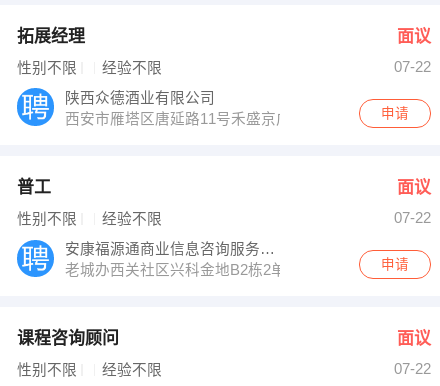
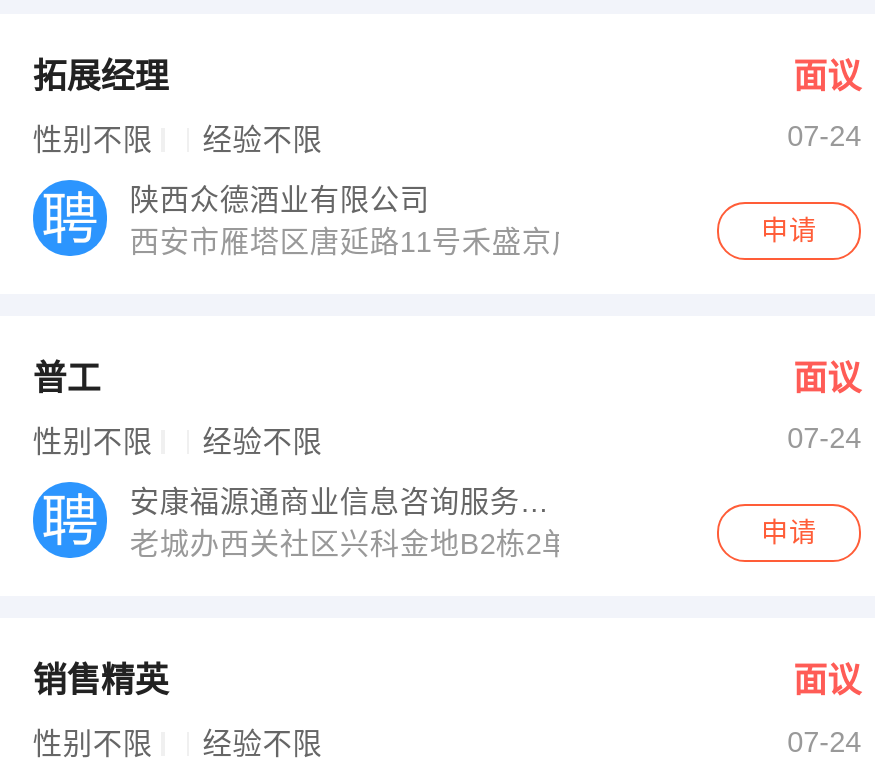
[394,58,431,74] 07-22 -> [787,121,861,153] 07-24
[394,210,431,226] 07-22 -> [787,423,861,455] 07-24
[17,329,119,348] 课程咨询顾问 -> [33,662,169,700] 销售精英
[394,361,431,377] 07-22 -> [787,725,861,757] 07-24

